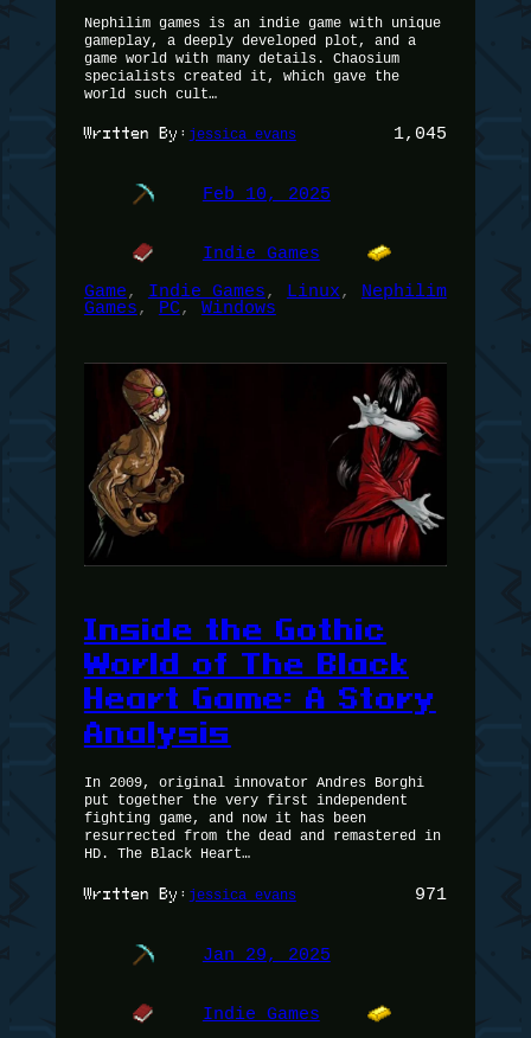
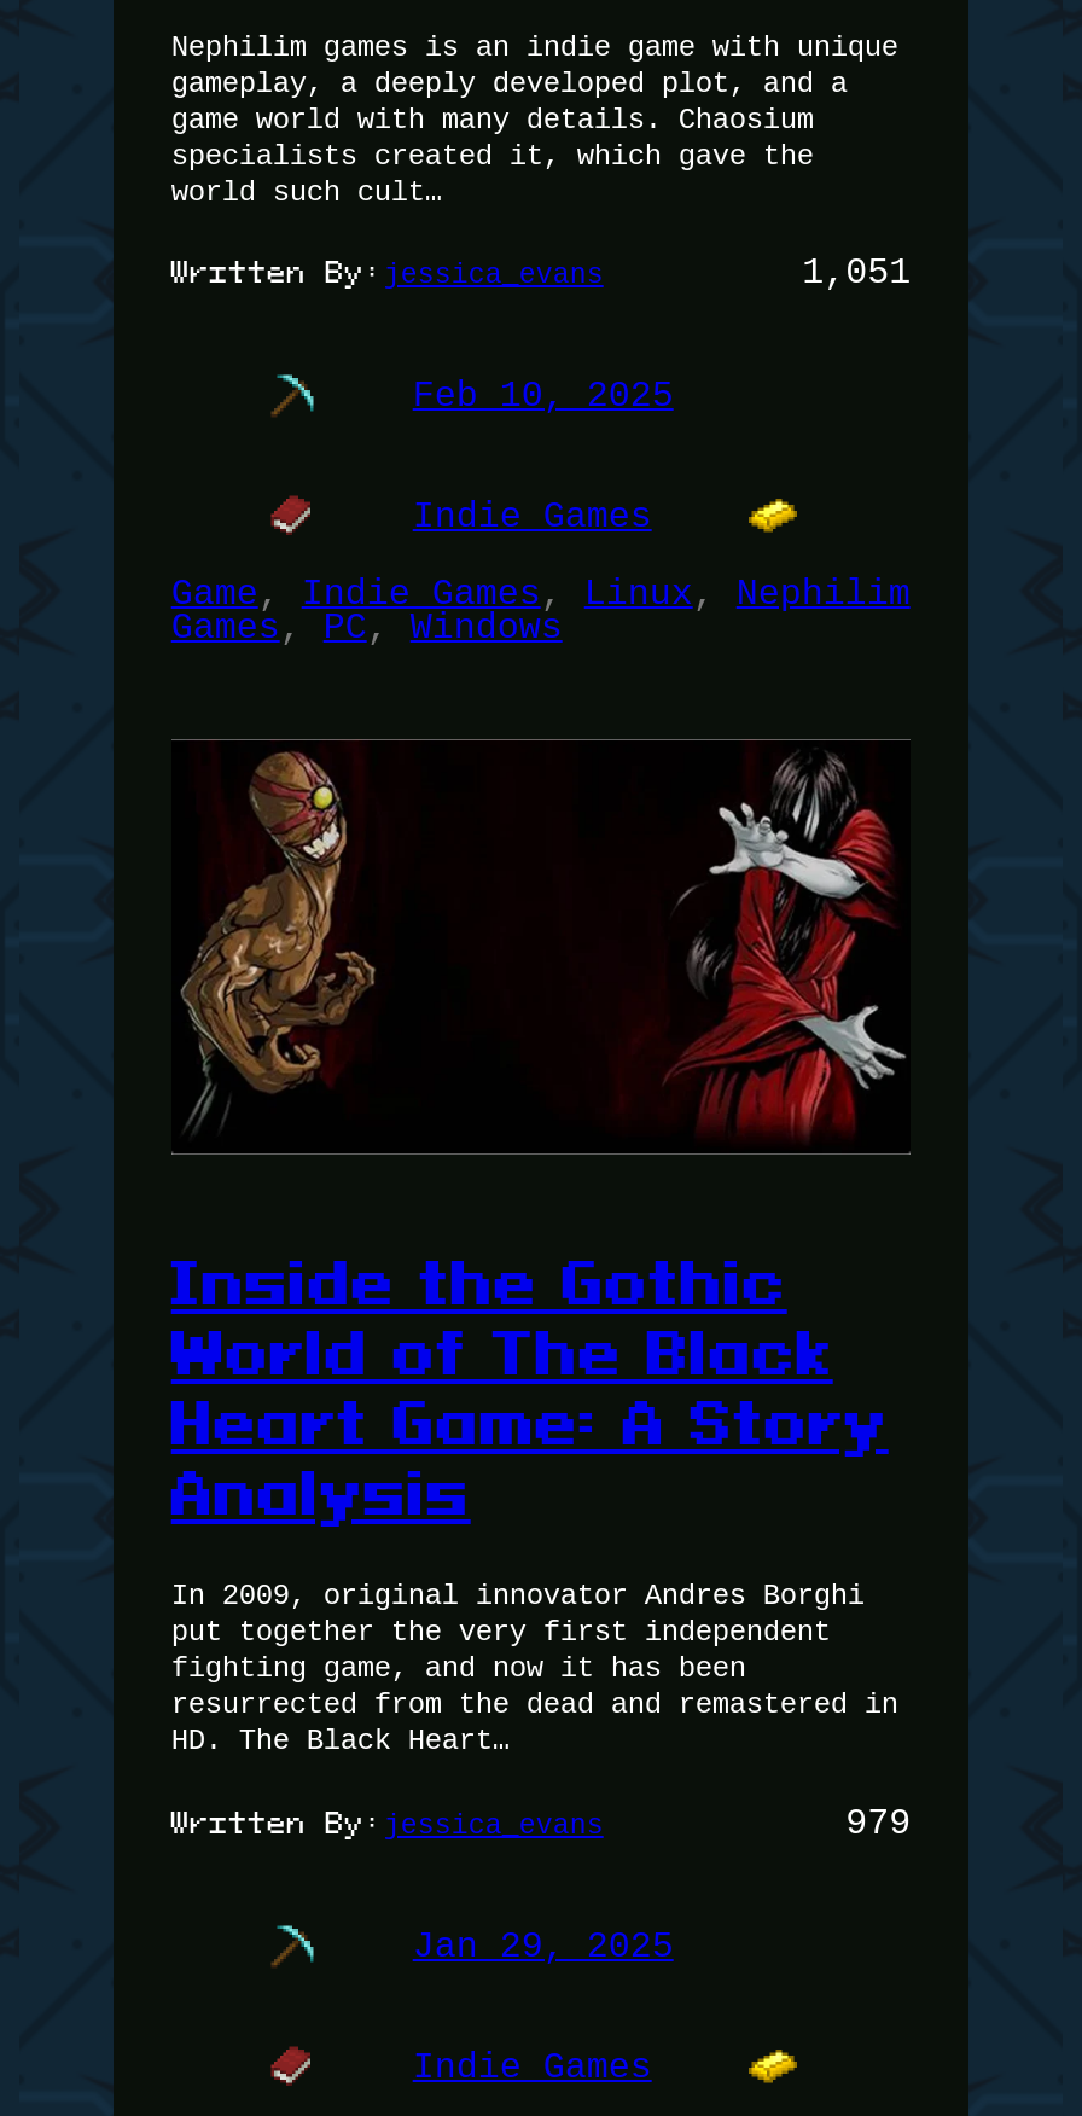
[394,123,447,143] 1,045 -> [802,251,911,293] 1,051
[415,884,447,904] 971 -> [846,1802,911,1843] 979

